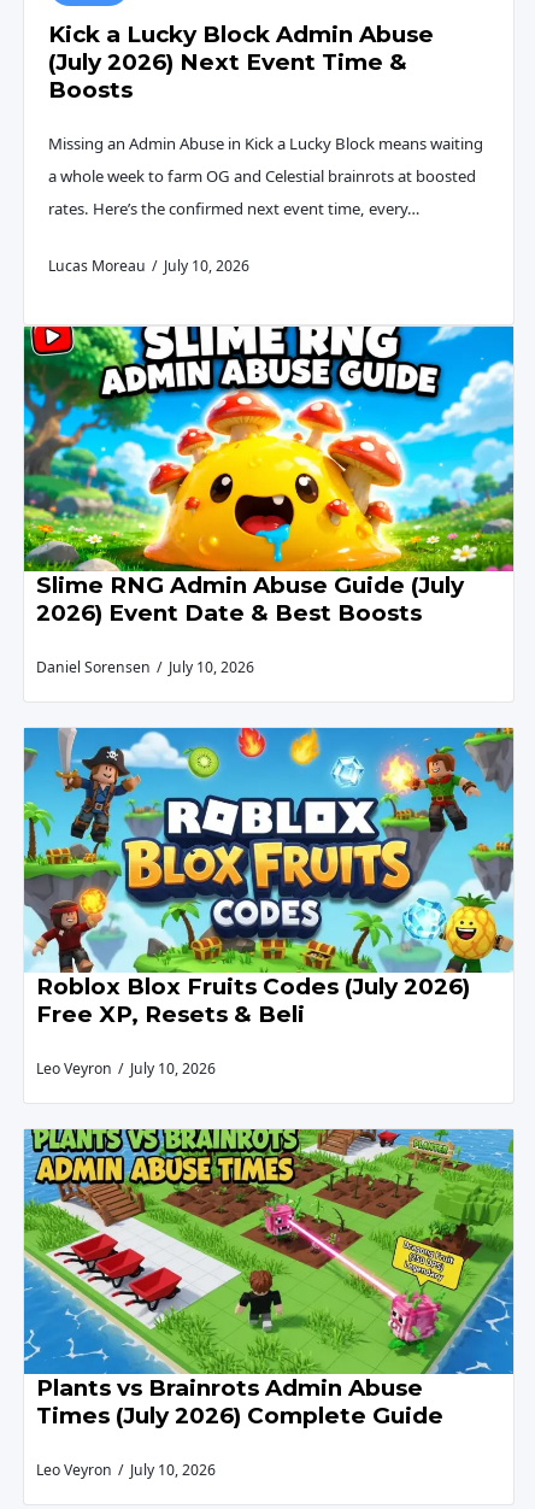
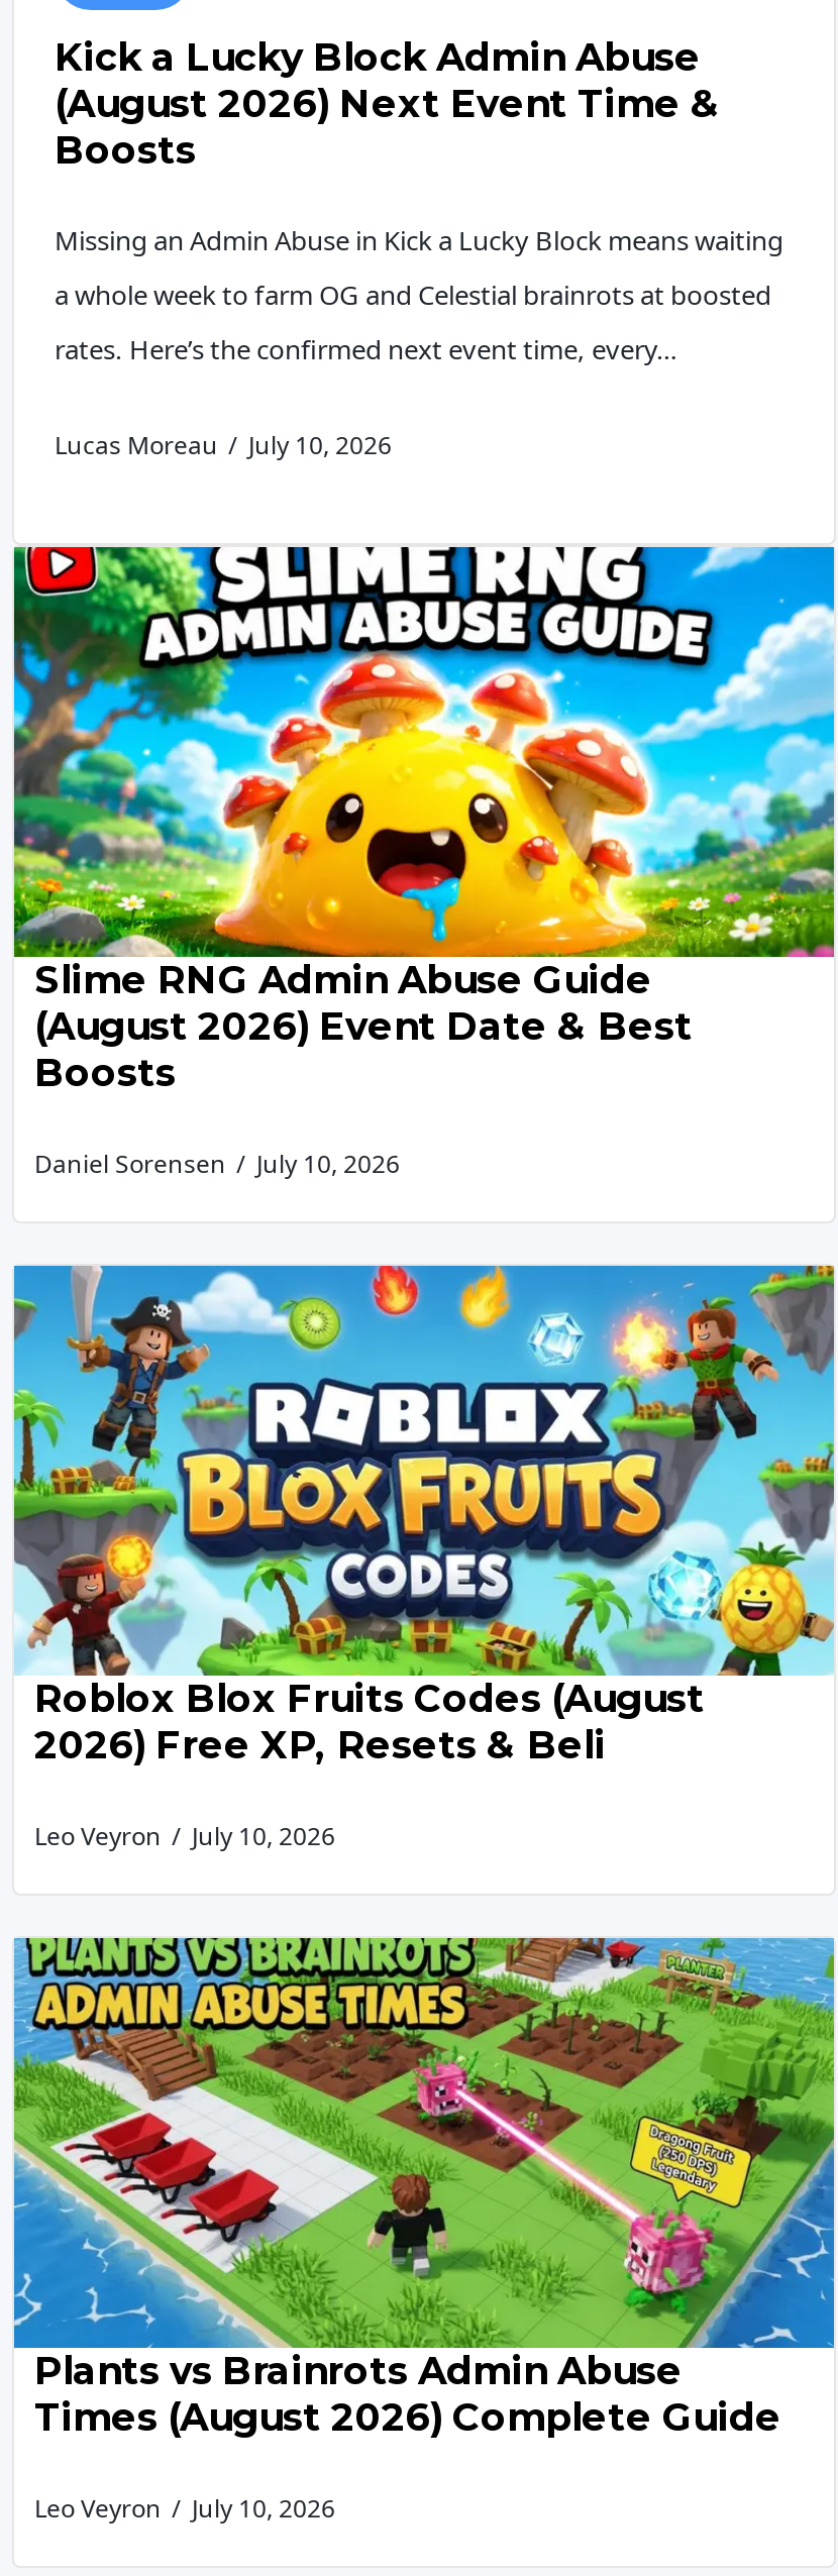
[48,48,407,76] (July 2026) Next Event Time & -> [55,81,721,127] (August 2026) Next Event Time &
[36,571,464,627] Slime RNG Admin Abuse Guide (July | 2026) Event Date & Best Boosts -> [34,957,693,1096] Slime RNG Admin Abuse Guide | (August 2026) Event Date & Best | Boosts
[36,973,470,1028] Roblox Blox Fruits Codes (July 2026) | Free XP, Resets & Beli -> [34,1675,705,1768] Roblox Blox Fruits Codes (August | 2026) Free XP, Resets & Beli
[36,1402,443,1429] Times (July 2026) Complete Guide -> [34,2394,781,2441] Times (August 2026) Complete Guide

